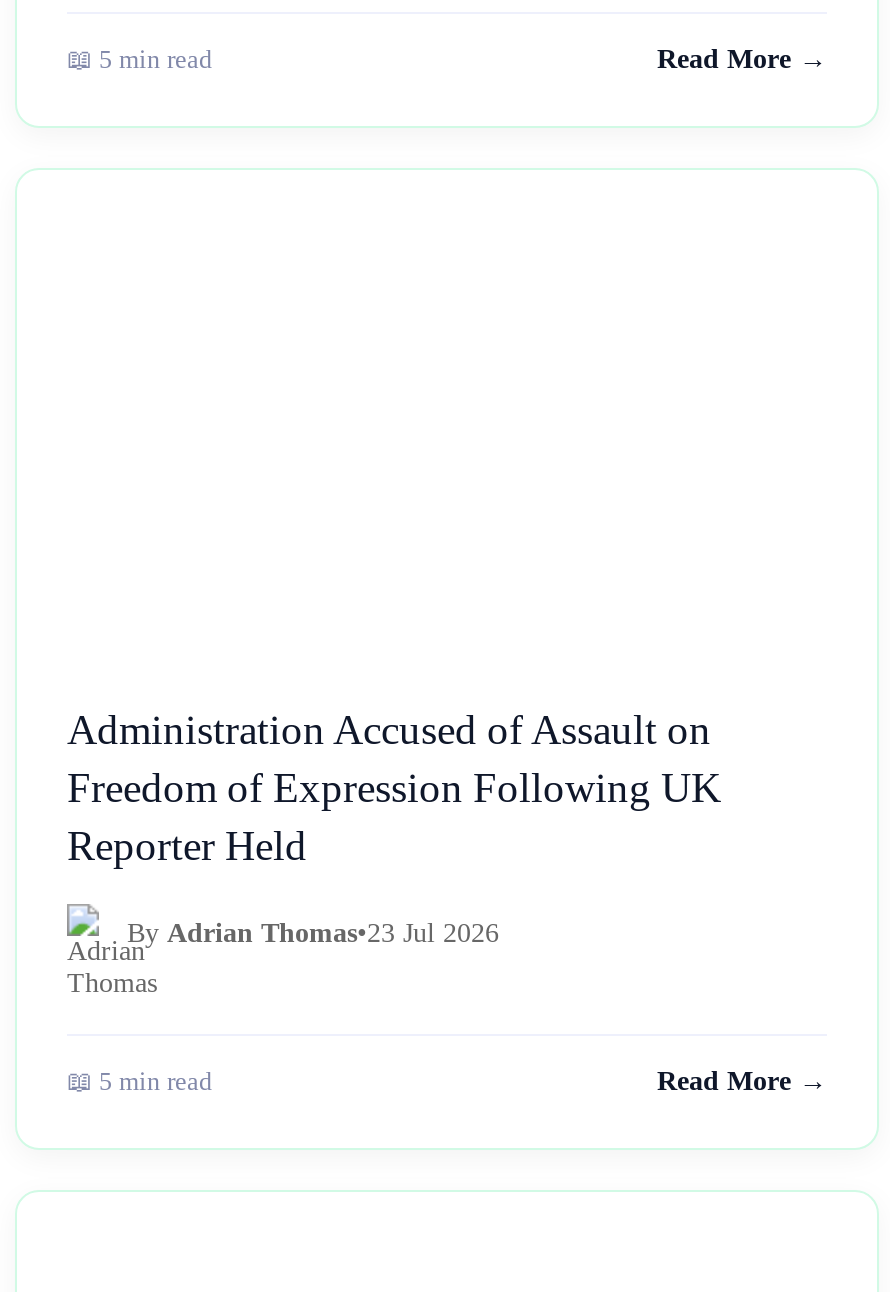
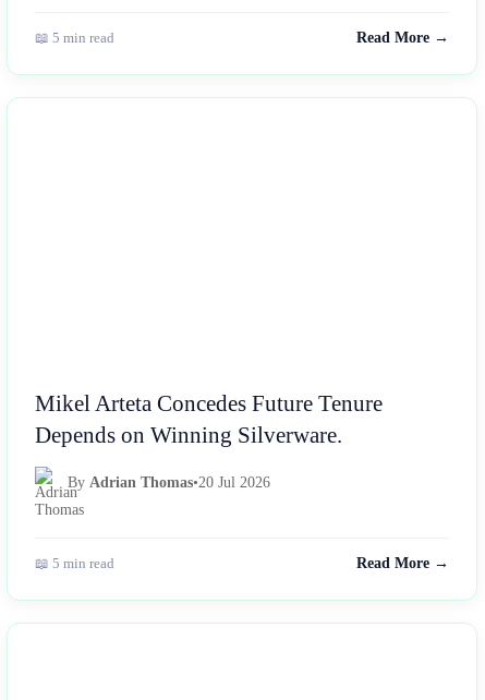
[67,707,721,869] Administration Accused of Assault on | Freedom of Expression Following UK | Reporter Held -> [35,391,383,447] Mikel Arteta Concedes Future Tenure | Depends on Winning Silverware.
[127,919,499,949] By Adrian Thomas•23 Jul 2026 -> [68,475,270,491] By Adrian Thomas•20 Jul 2026

